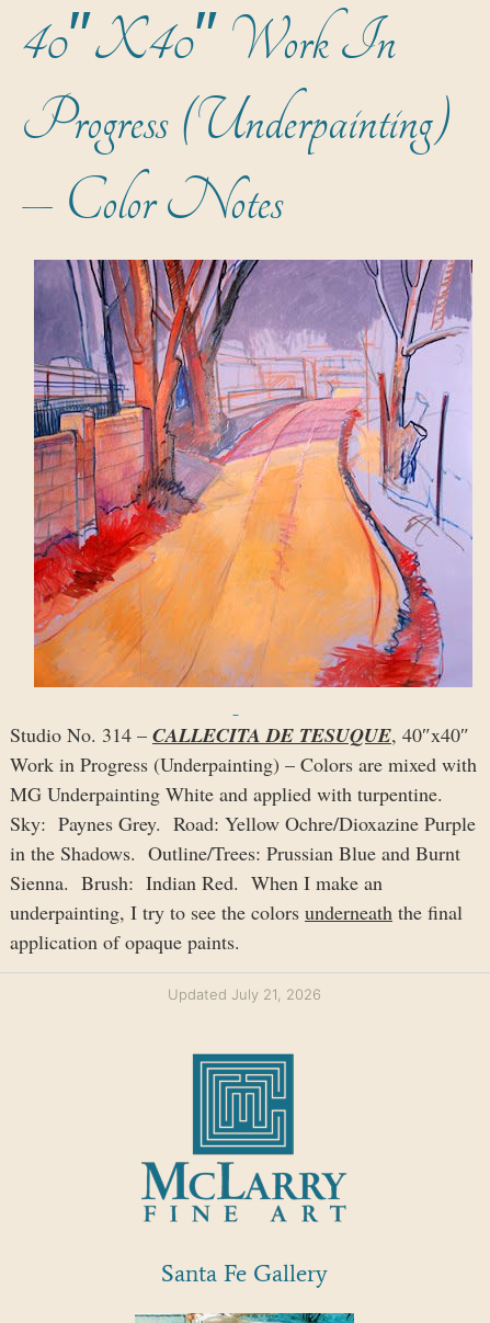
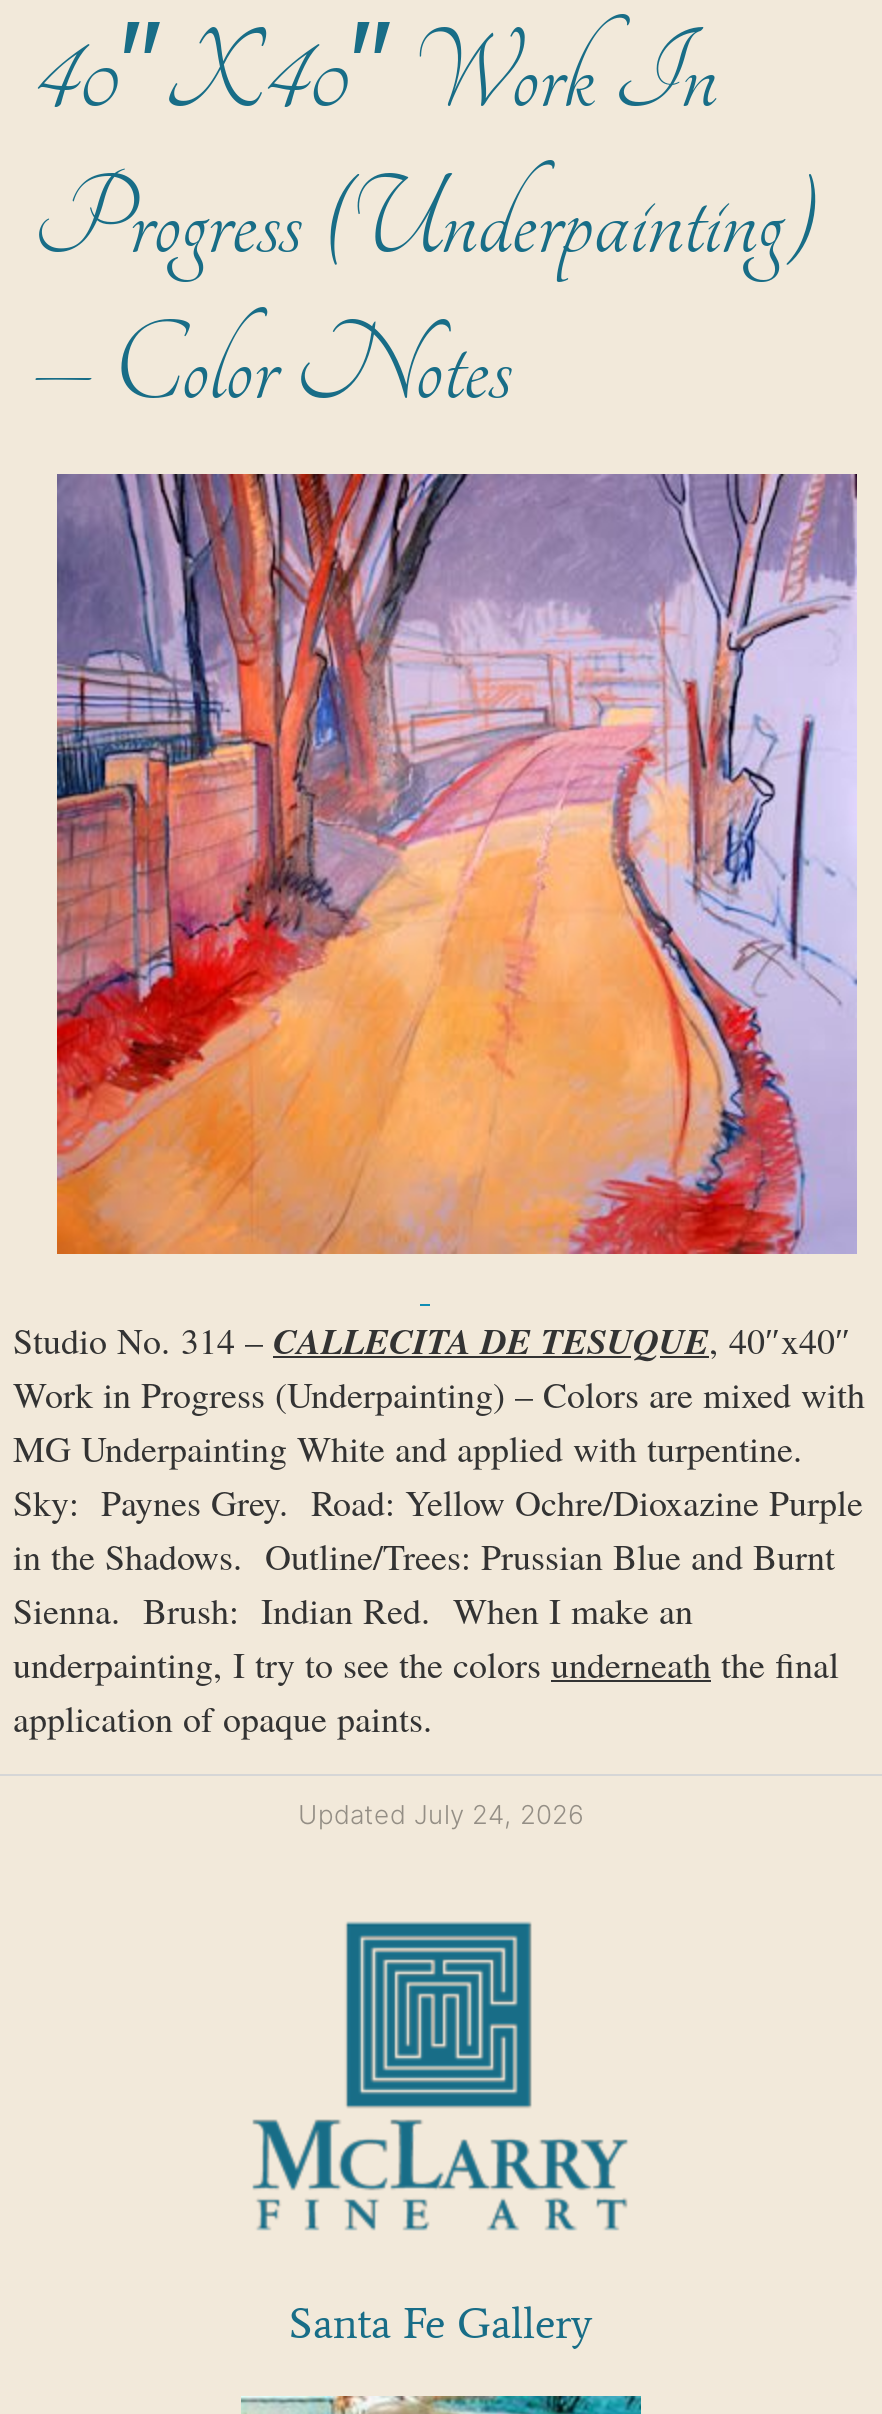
[168,985,321,1003] Updated July 21, 2026 -> [298,1798,584,1830] Updated July 24, 2026

